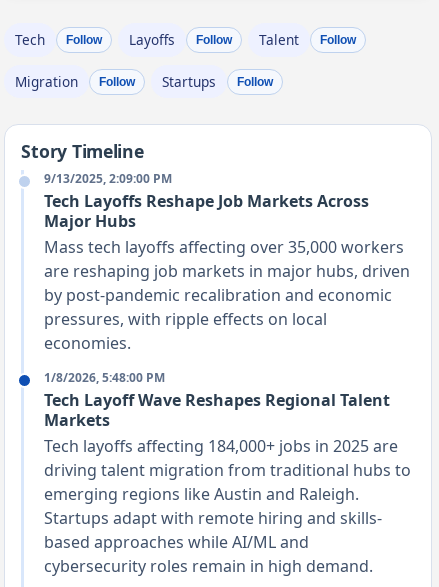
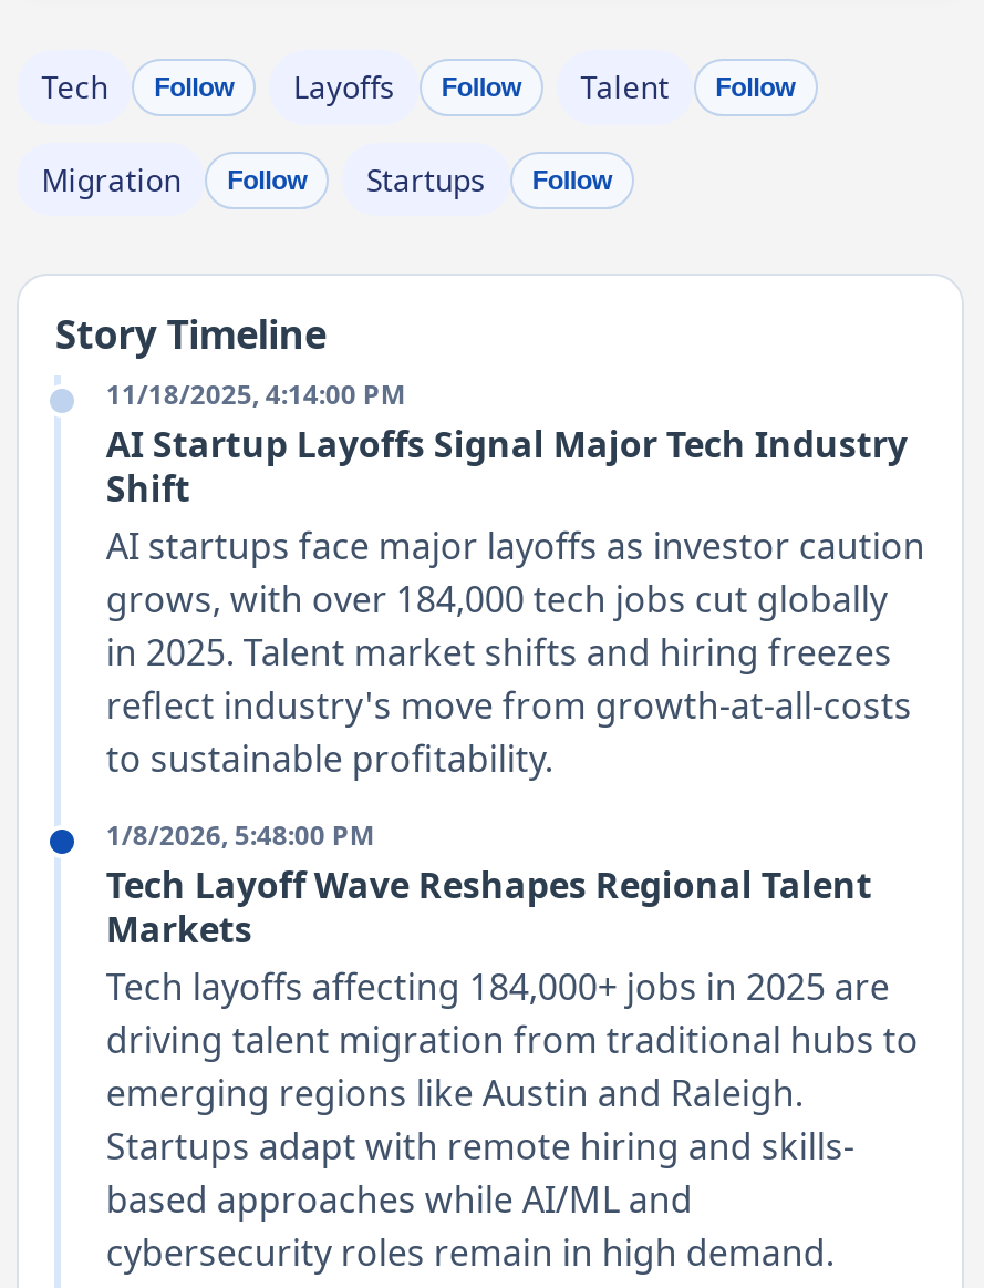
[44,170,410,354] 9/13/2025, 2:09:00 PM | Tech Layoffs Reshape Job Markets Across | Major Hubs | Mass tech layoffs affecting over 35,000 workers | are reshaping job markets in major hubs, driven | by post-pandemic recalibration and economic | pressures, with ripple effects on local | economies. -> [106,377,925,784] 11/18/2025, 4:14:00 PM | AI Startup Layoffs Signal Major Tech Industry | Shift | AI startups face major layoffs as investor caution | grows, with over 184,000 tech jobs cut globally | in 2025. Talent market shifts and hiring freezes | reflect industry's move from growth-at-all-costs | to sustainable profitability.

